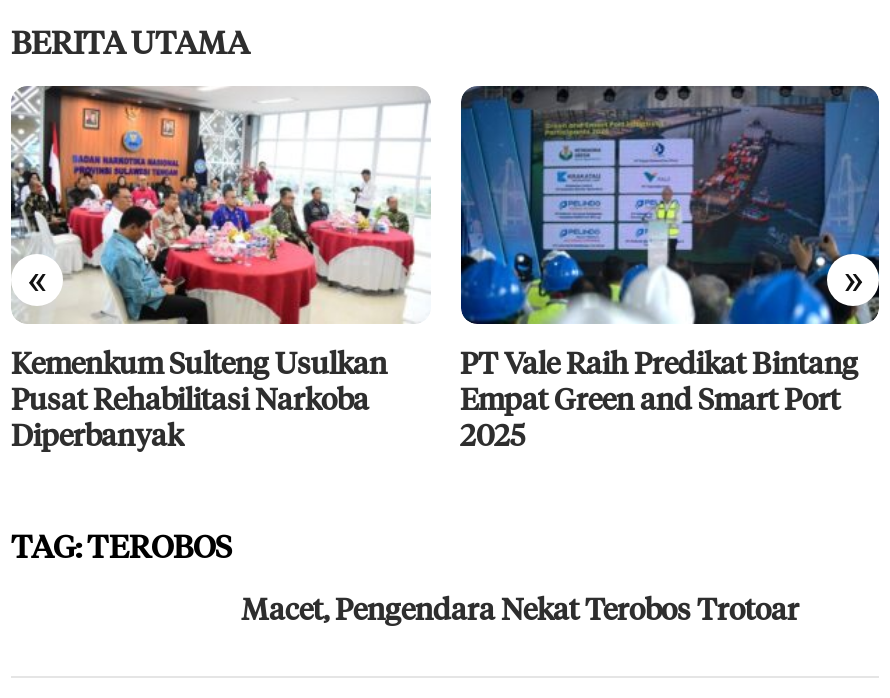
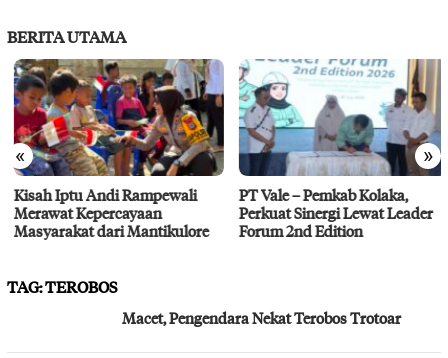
[9,84,445,453] [image] | Kemenkum Sulteng Usulkan | Pusat Rehabilitasi Narkoba | Diperbanyak -> [7,59,225,241] [image] | Kisah Iptu Andi Rampewali | Merawat Kepercayaan | Masyarakat dari Mantikulore
[459,84,881,453] [image] | PT Vale Raih Predikat Bintang | Empat Green and Smart Port | 2025 -> [231,59,442,241] [image] | PT Vale – Pemkab Kolaka, | Perkuat Sinergi Lewat Leader | Forum 2nd Edition

